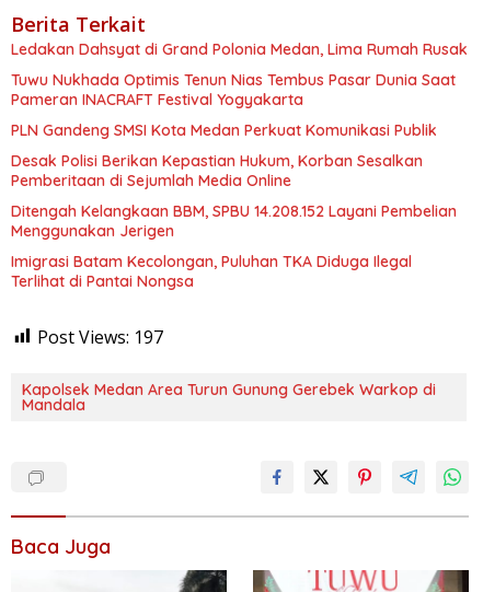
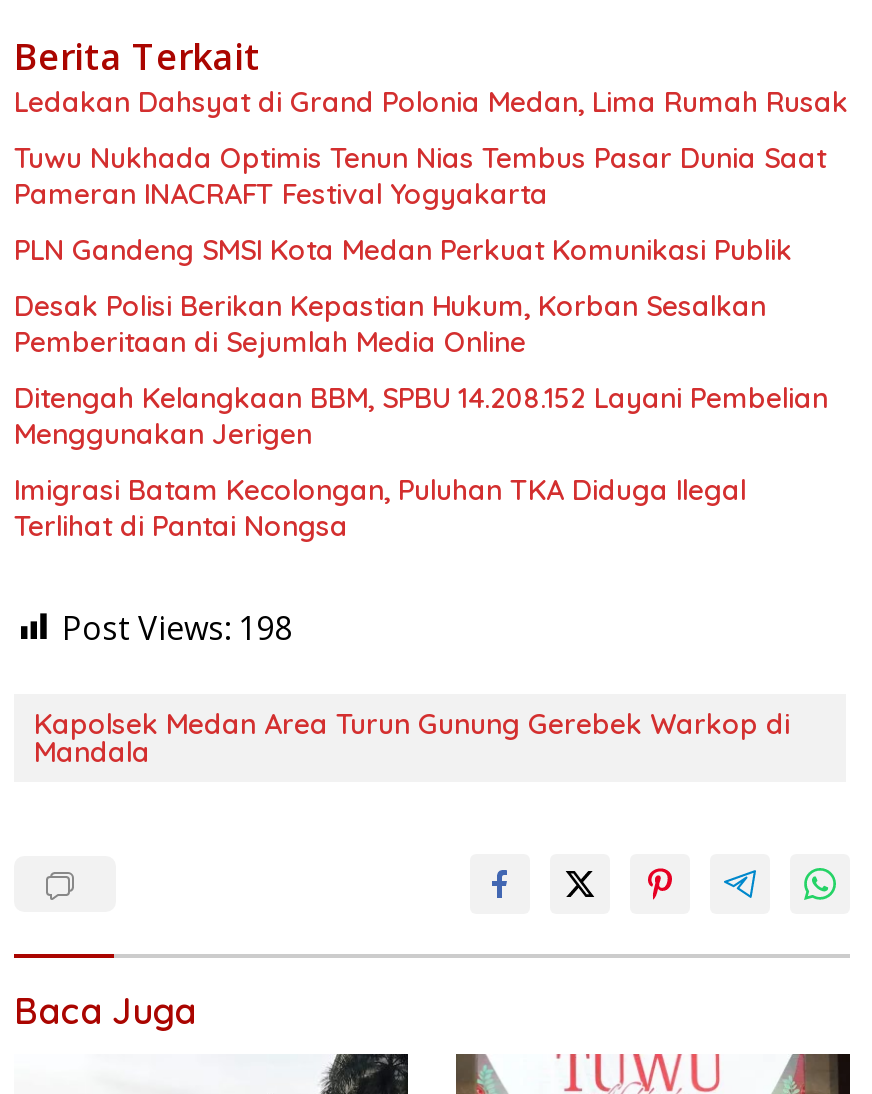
[37,325,163,349] Post Views: 197 -> [62,605,292,649] Post Views: 198

